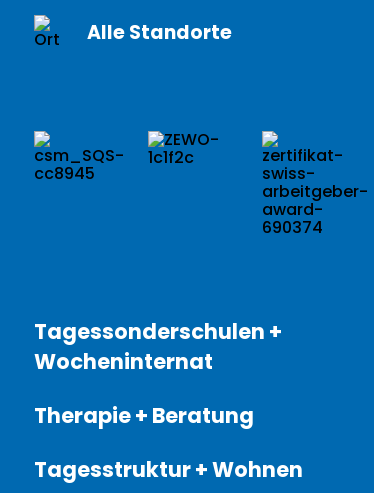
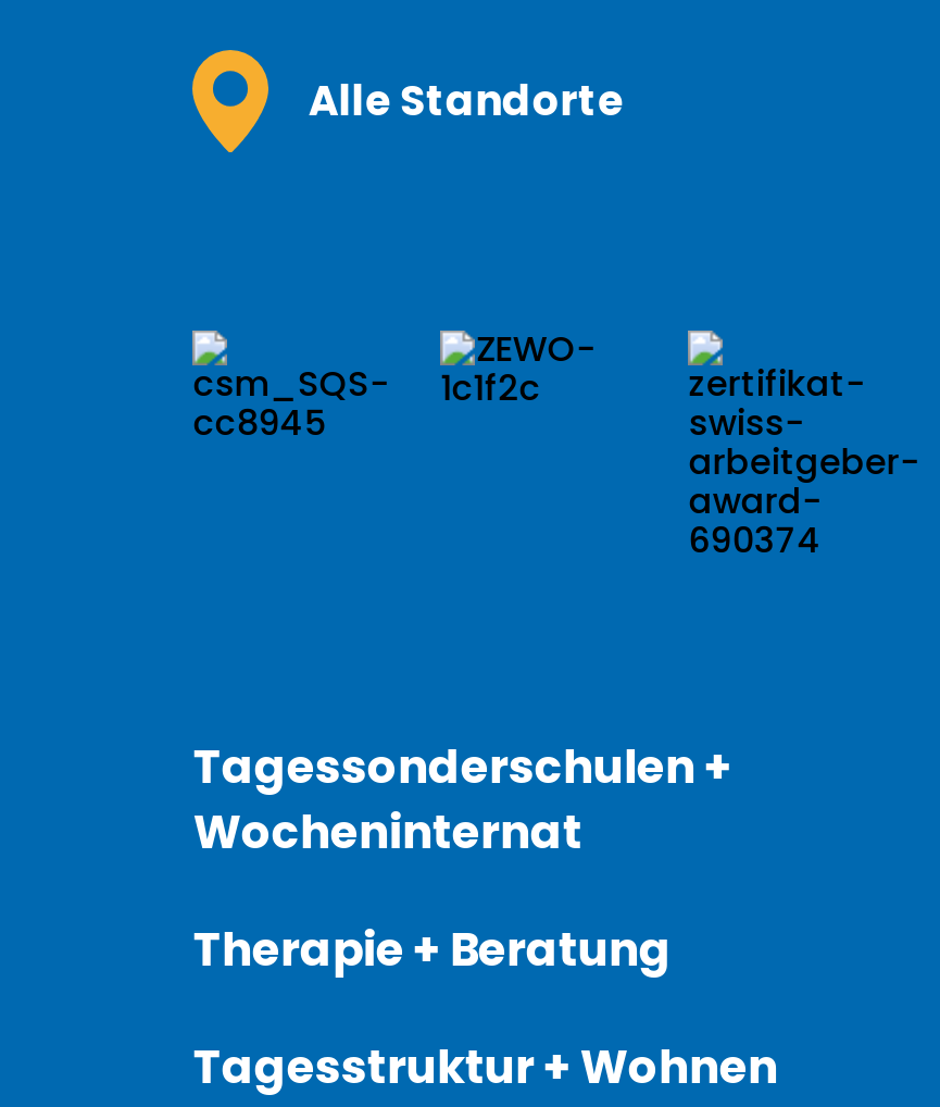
[33,9,69,50] [image] -> [190,48,271,154] [image]

